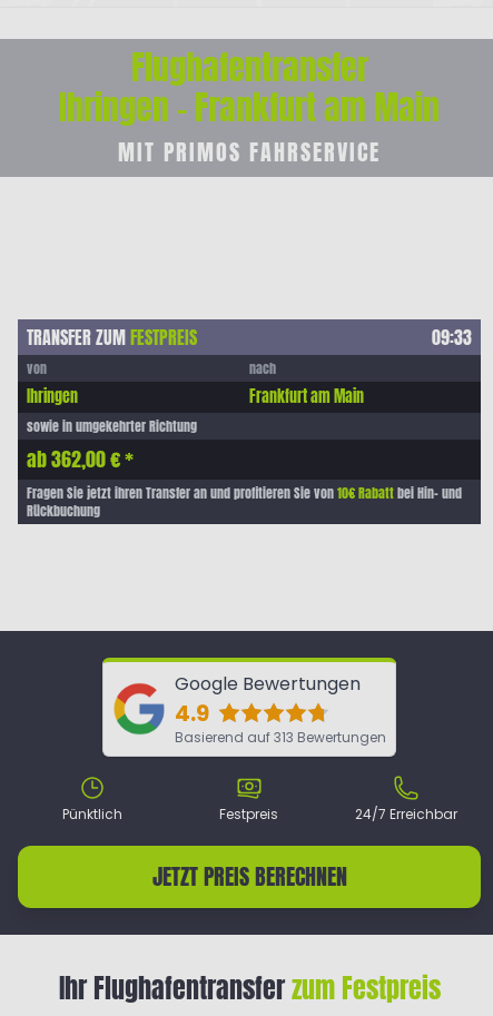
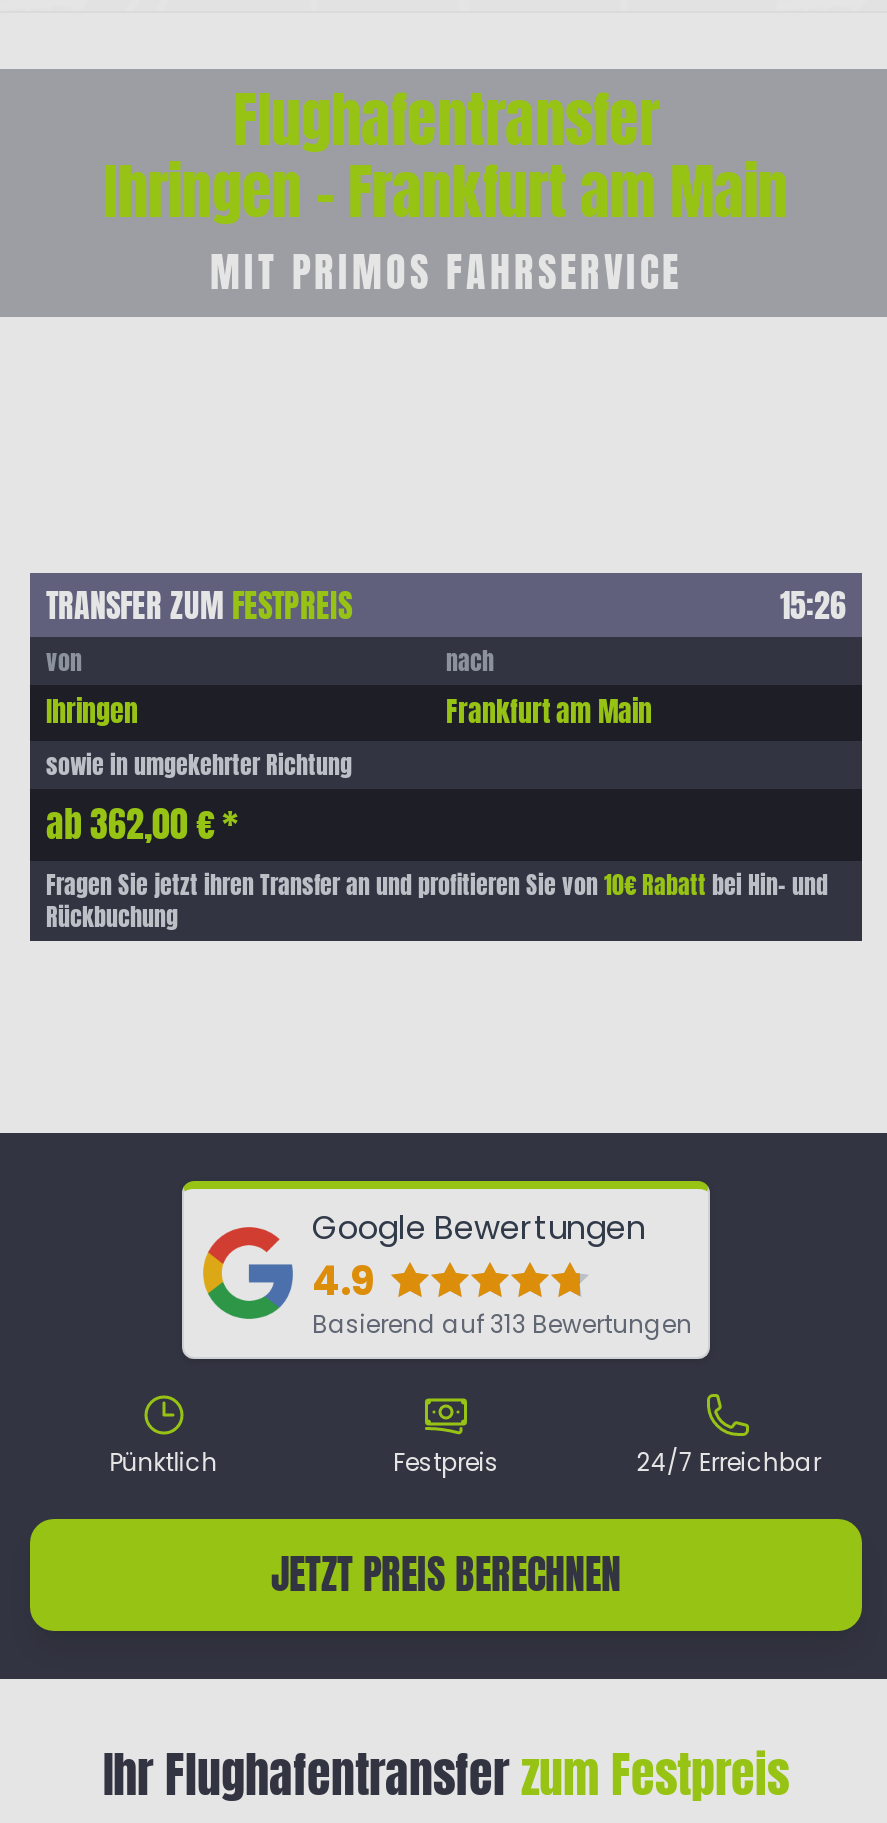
[432,324,472,351] 09:33 -> [780,581,846,629] 15:26

